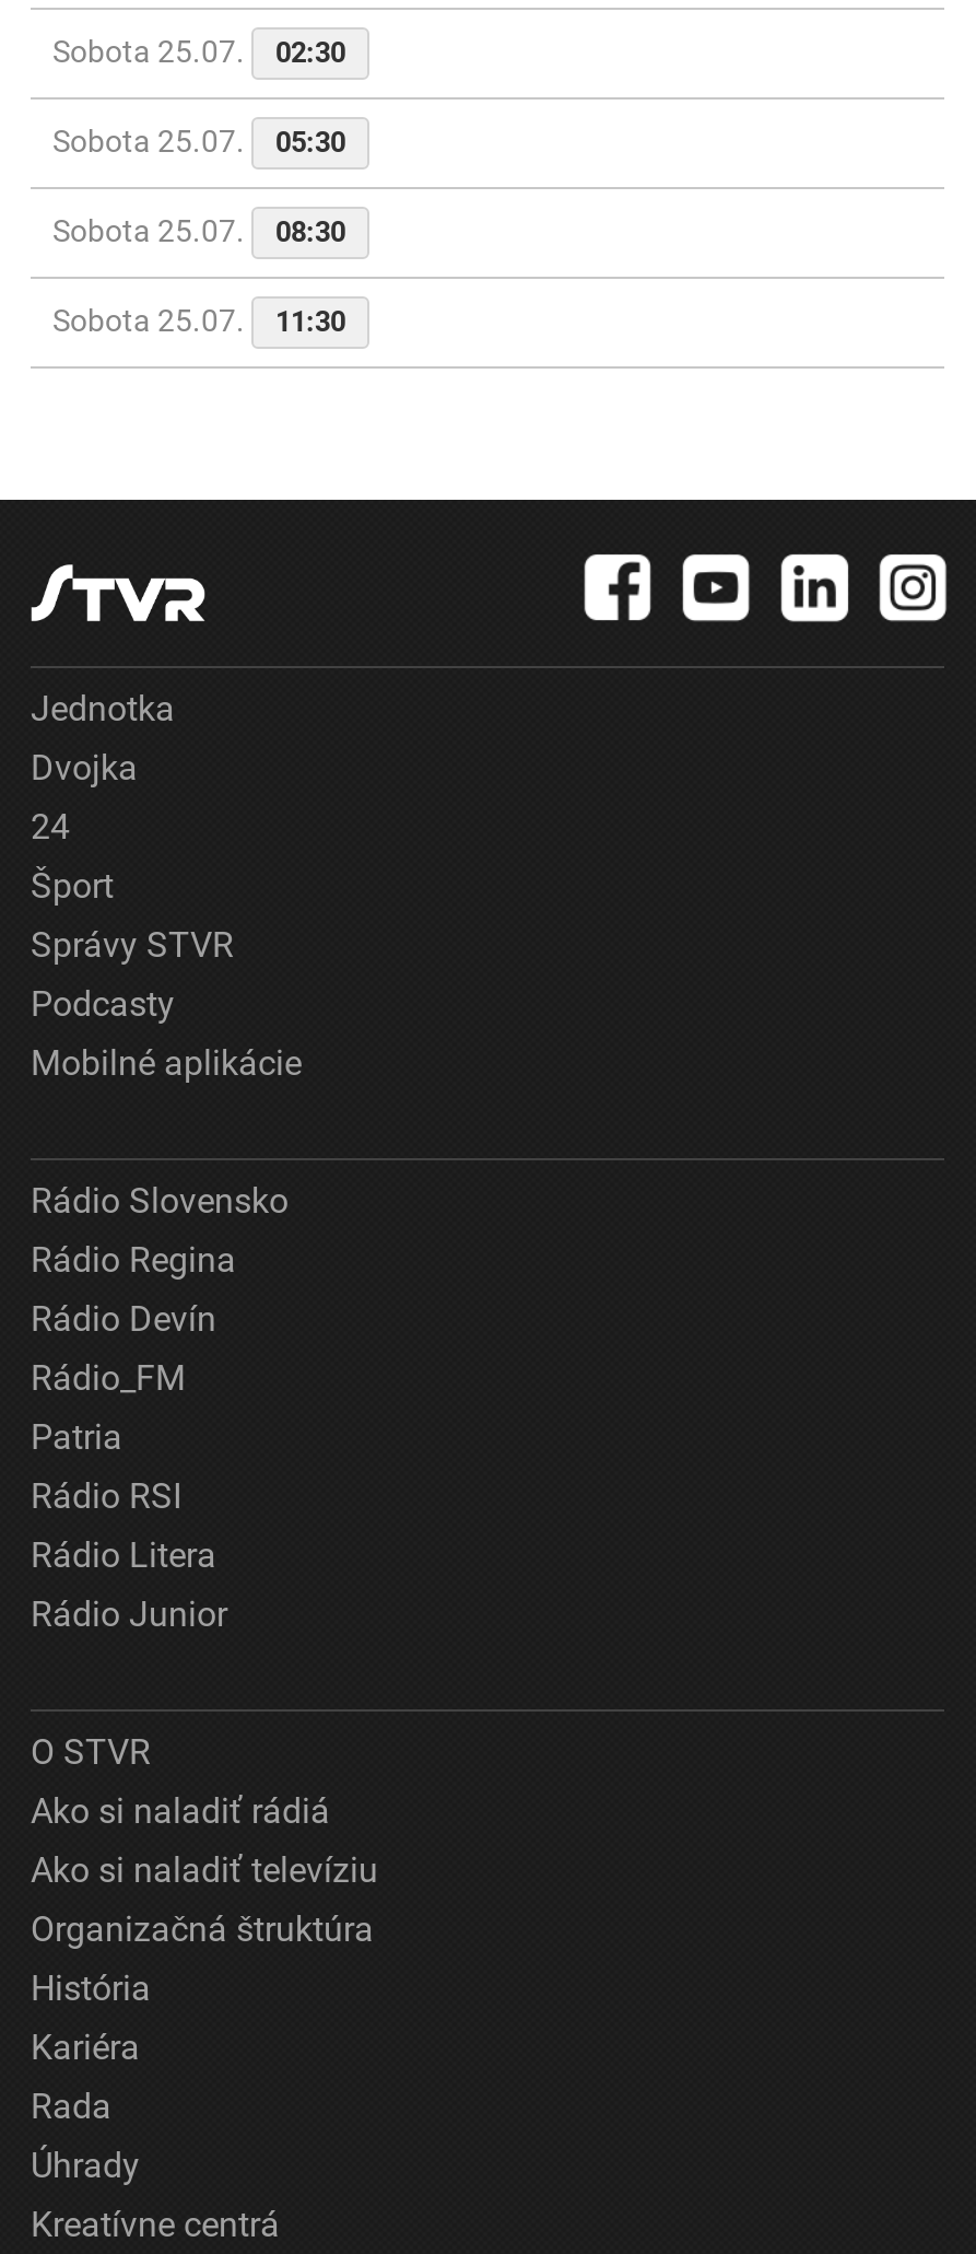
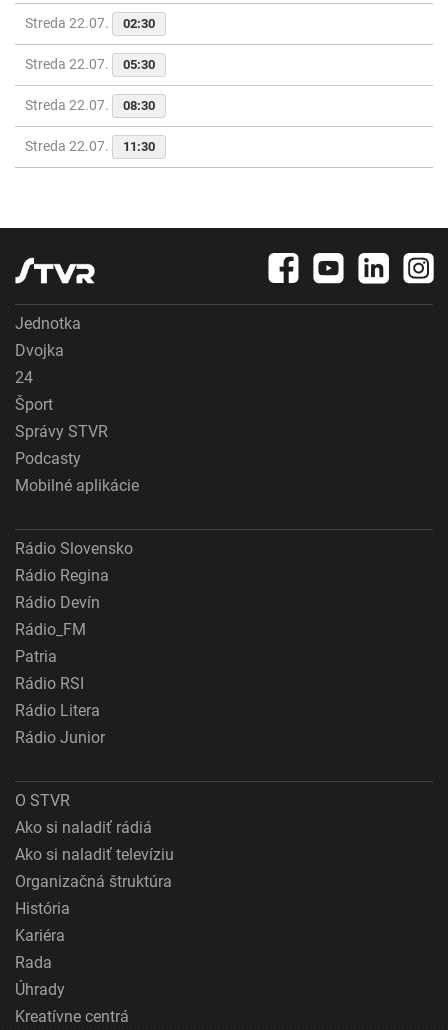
[52,34,345,69] Sobota 25.07. 02:30 -> [25,15,155,31] Streda 22.07. 02:30
[52,124,345,159] Sobota 25.07. 05:30 -> [25,56,155,72] Streda 22.07. 05:30
[52,213,345,248] Sobota 25.07. 08:30 -> [25,97,155,113] Streda 22.07. 08:30
[52,303,345,338] Sobota 25.07. 11:30 -> [25,138,155,154] Streda 22.07. 11:30

